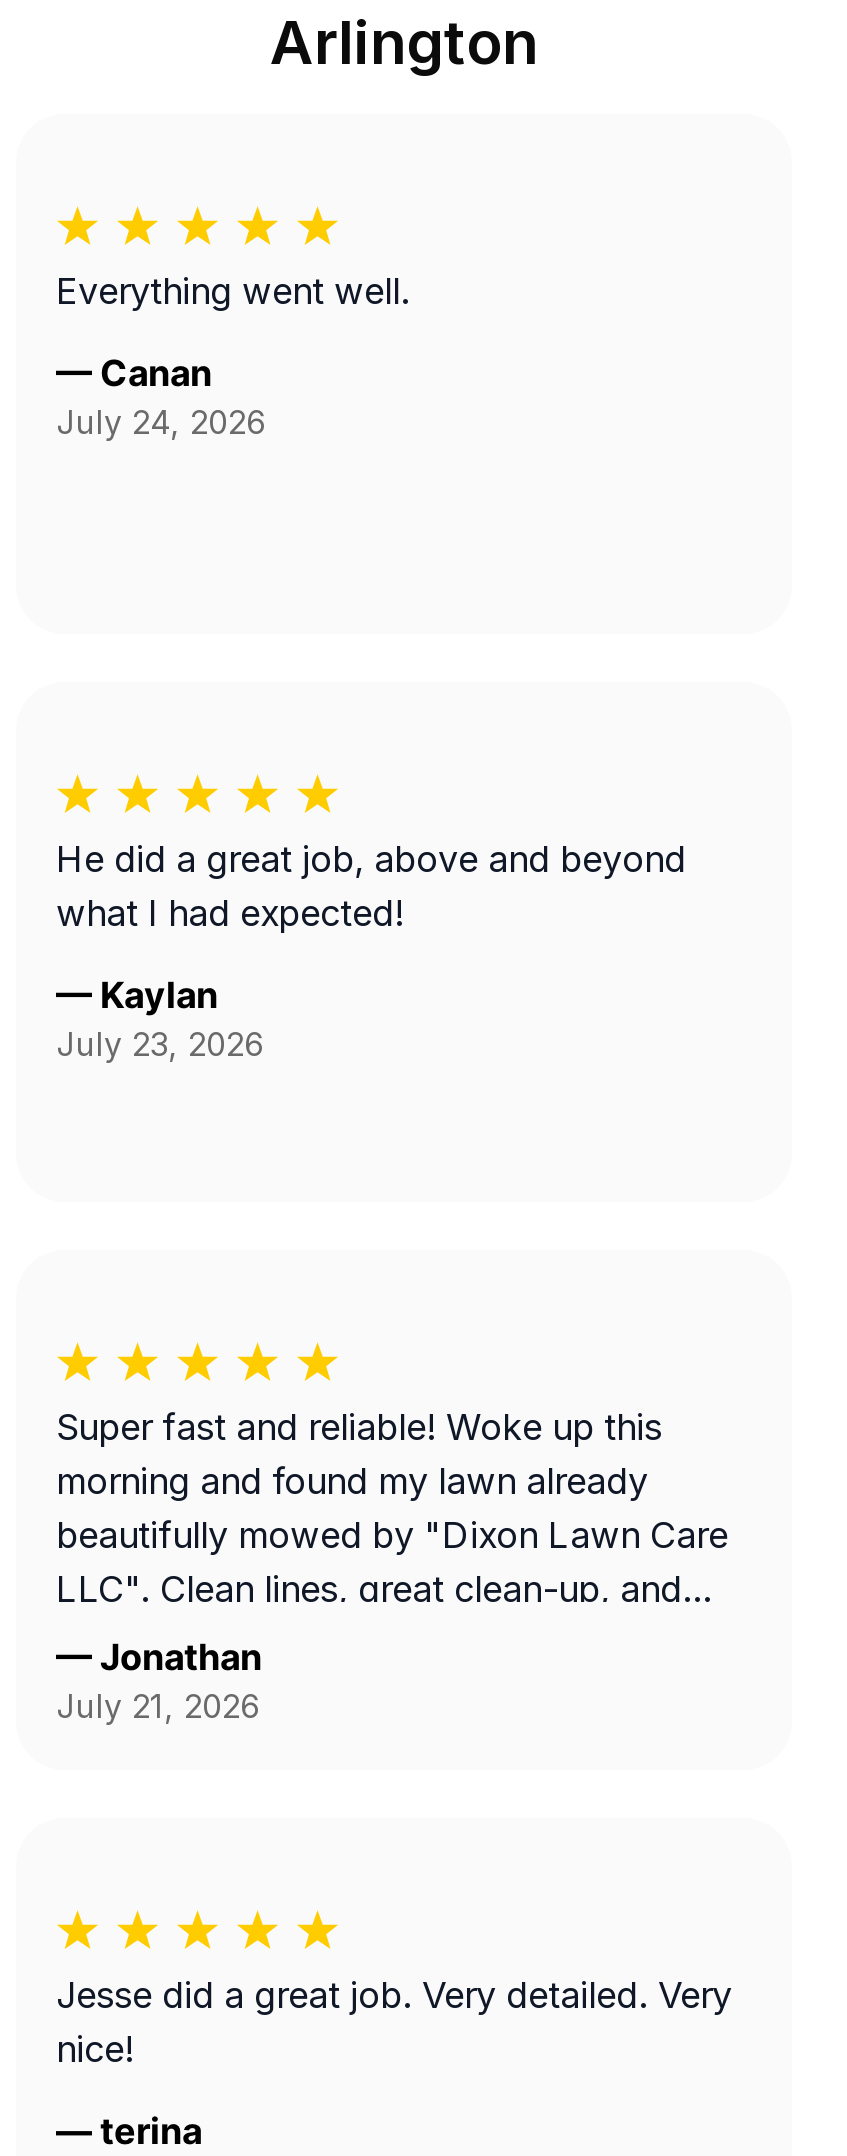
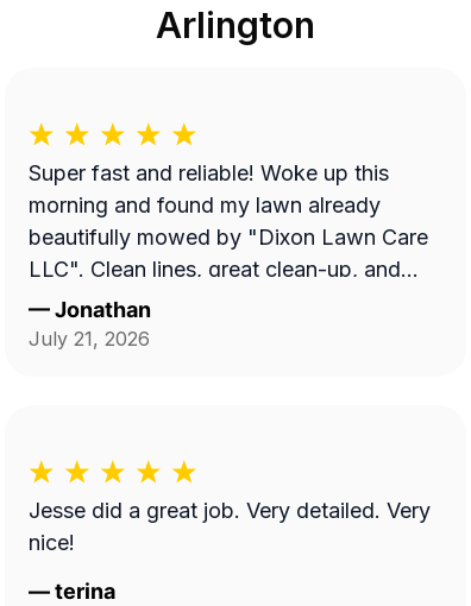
[56,270,410,442] Everything went well. | — Canan | July 24, 2026 -> none
[56,838,686,1064] He did a great job, above and beyond | what I had expected! | — Kaylan | July 23, 2026 -> none

